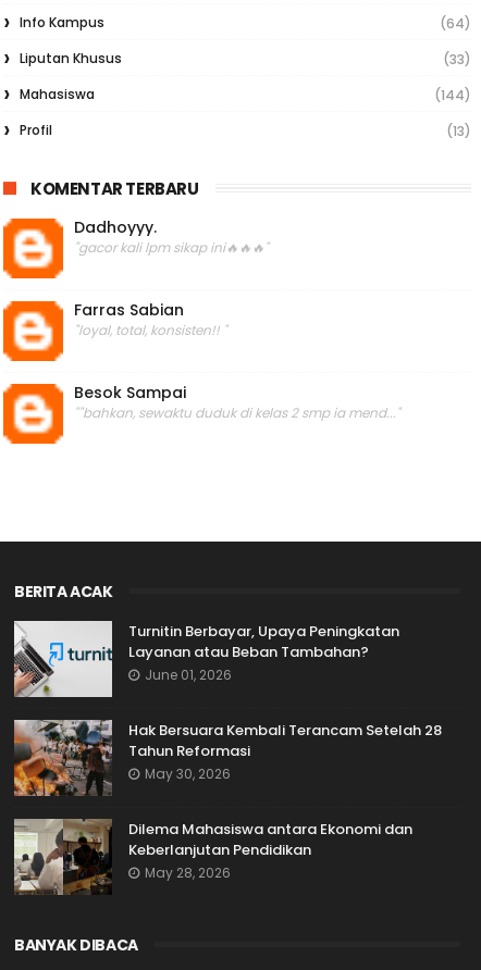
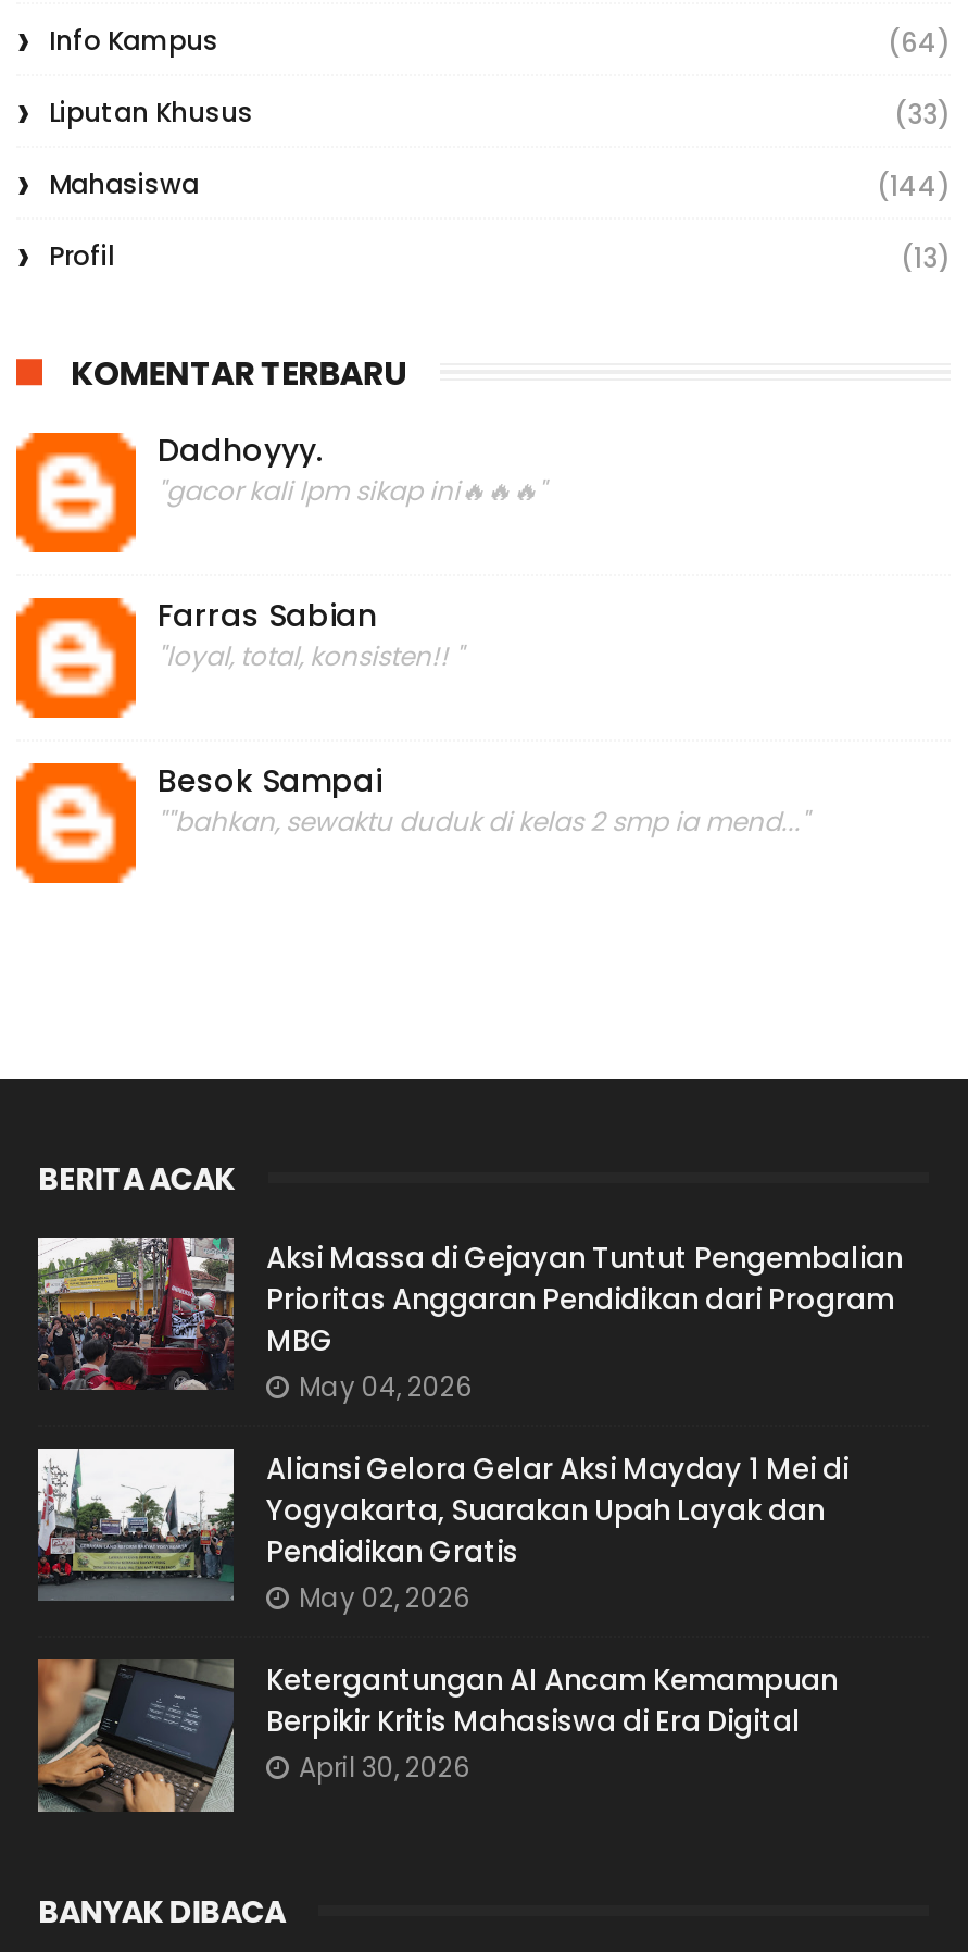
[13,620,399,698] [image] | Turnitin Berbayar, Upaya Peningkatan | Layanan atau Beban Tambahan? | June 01, 2026 -> [38,1235,903,1405] [image] | Aksi Massa di Gejayan Tuntut Pengembalian | Prioritas Anggaran Pendidikan dari Program | MBG | May 04, 2026
[13,719,442,797] [image] | Hak Bersuara Kembali Terancam Setelah 28 | Tahun Reformasi | May 30, 2026 -> [36,1446,848,1616] [image] | Aliansi Gelora Gelar Aksi Mayday 1 Mei di | Yogyakarta, Suarakan Upah Layak dan | Pendidikan Gratis | May 02, 2026
[13,818,412,895] [image] | Dilema Mahasiswa antara Ekonomi dan | Keberlanjutan Pendidikan | May 28, 2026 -> [38,1659,838,1814] [image] | Ketergantungan AI Ancam Kemampuan | Berpikir Kritis Mahasiswa di Era Digital | April 30, 2026

